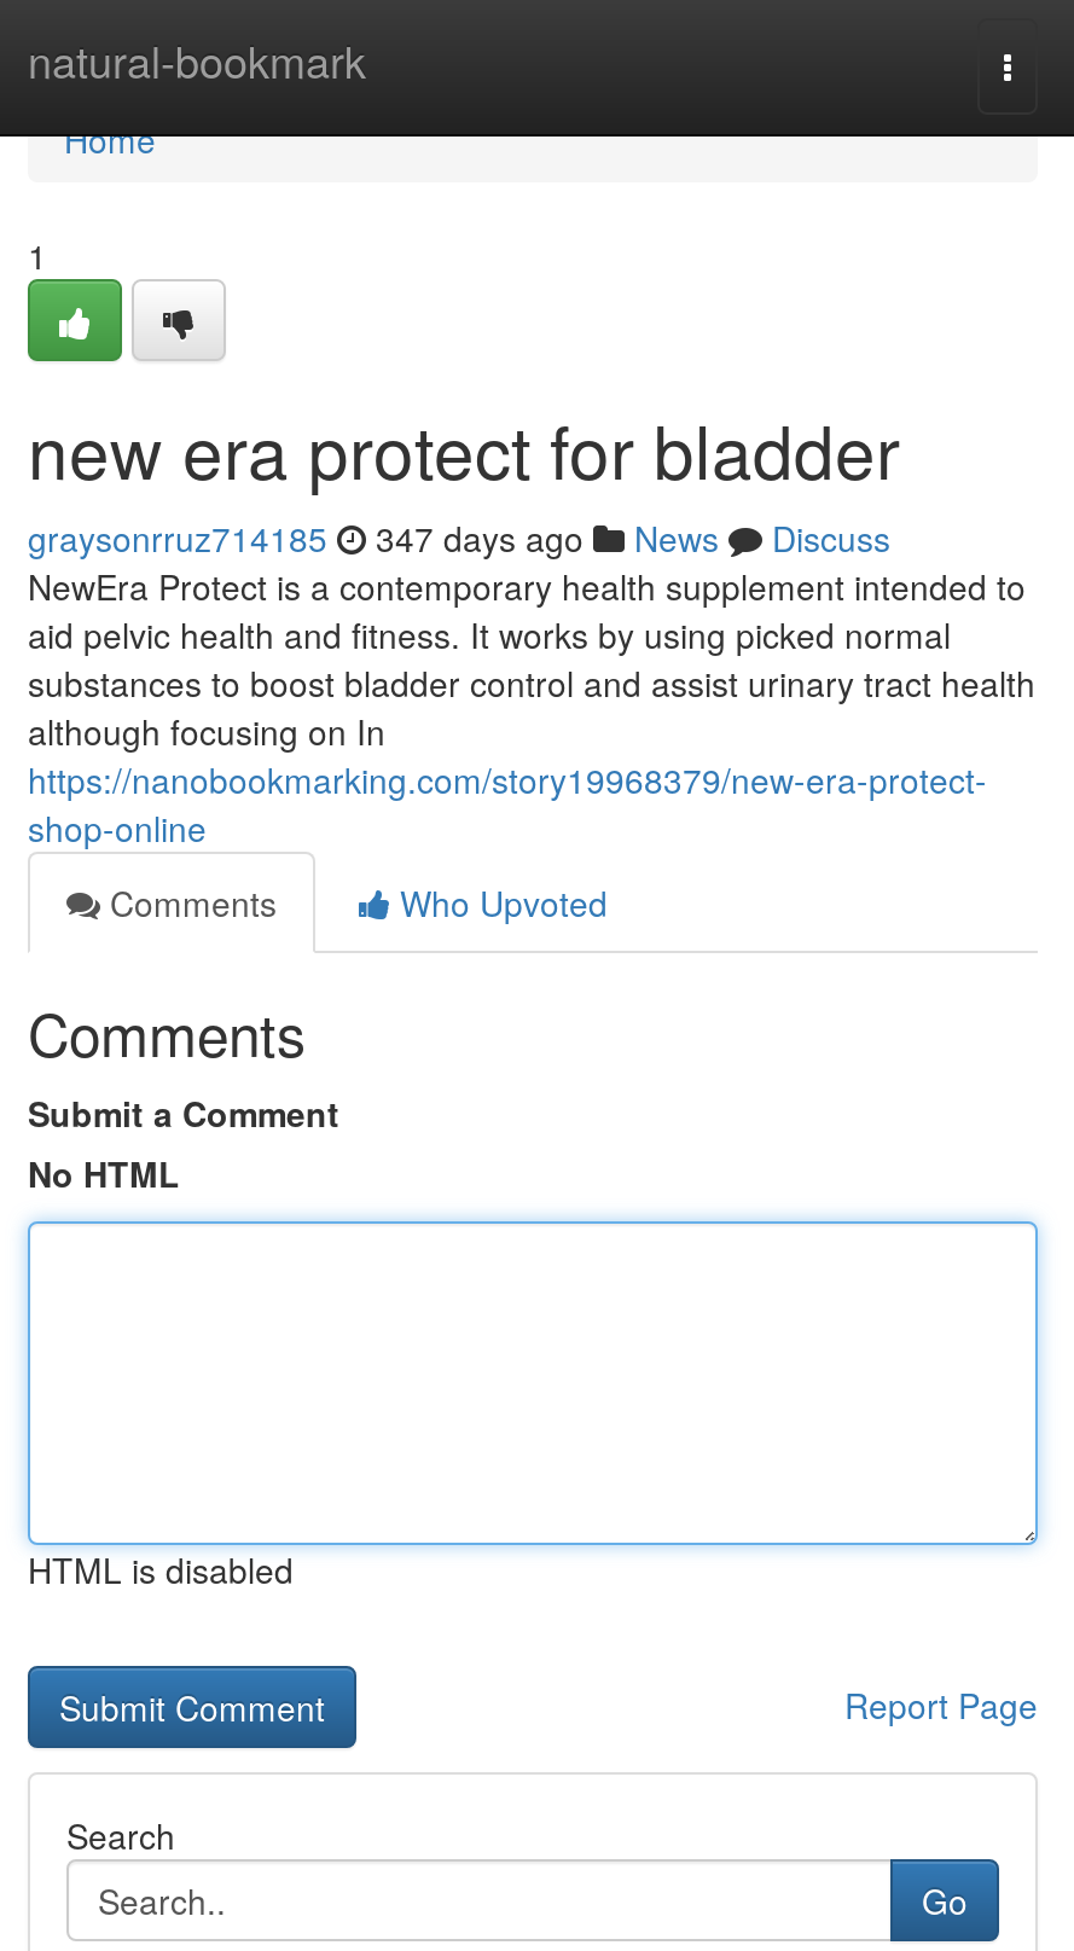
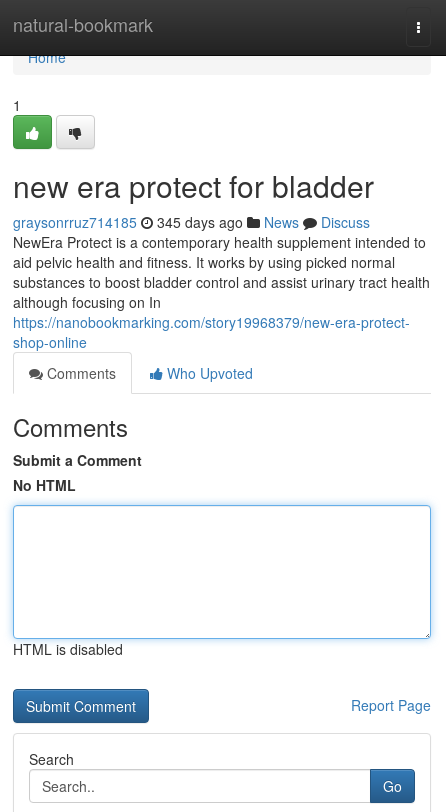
[28,513,890,562] graysonrruz714185 347 days ago News Discuss -> [13,212,370,232] graysonrruz714185 345 days ago News Discuss

